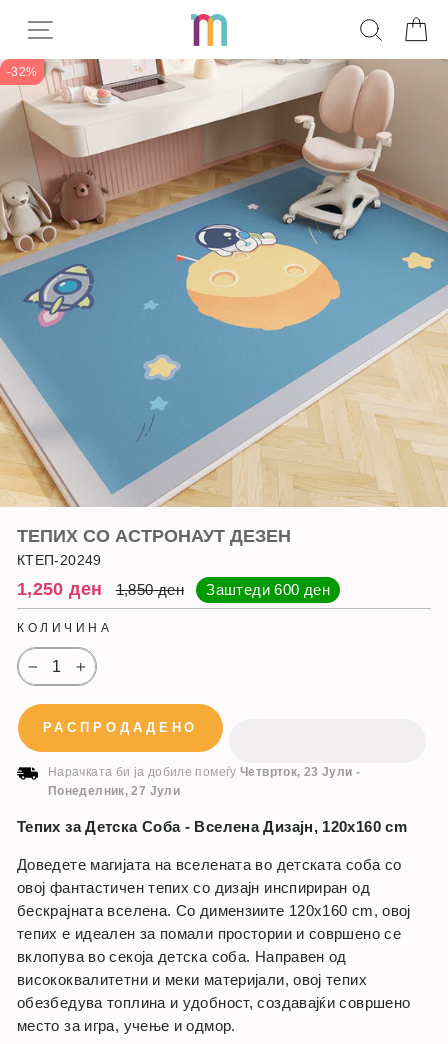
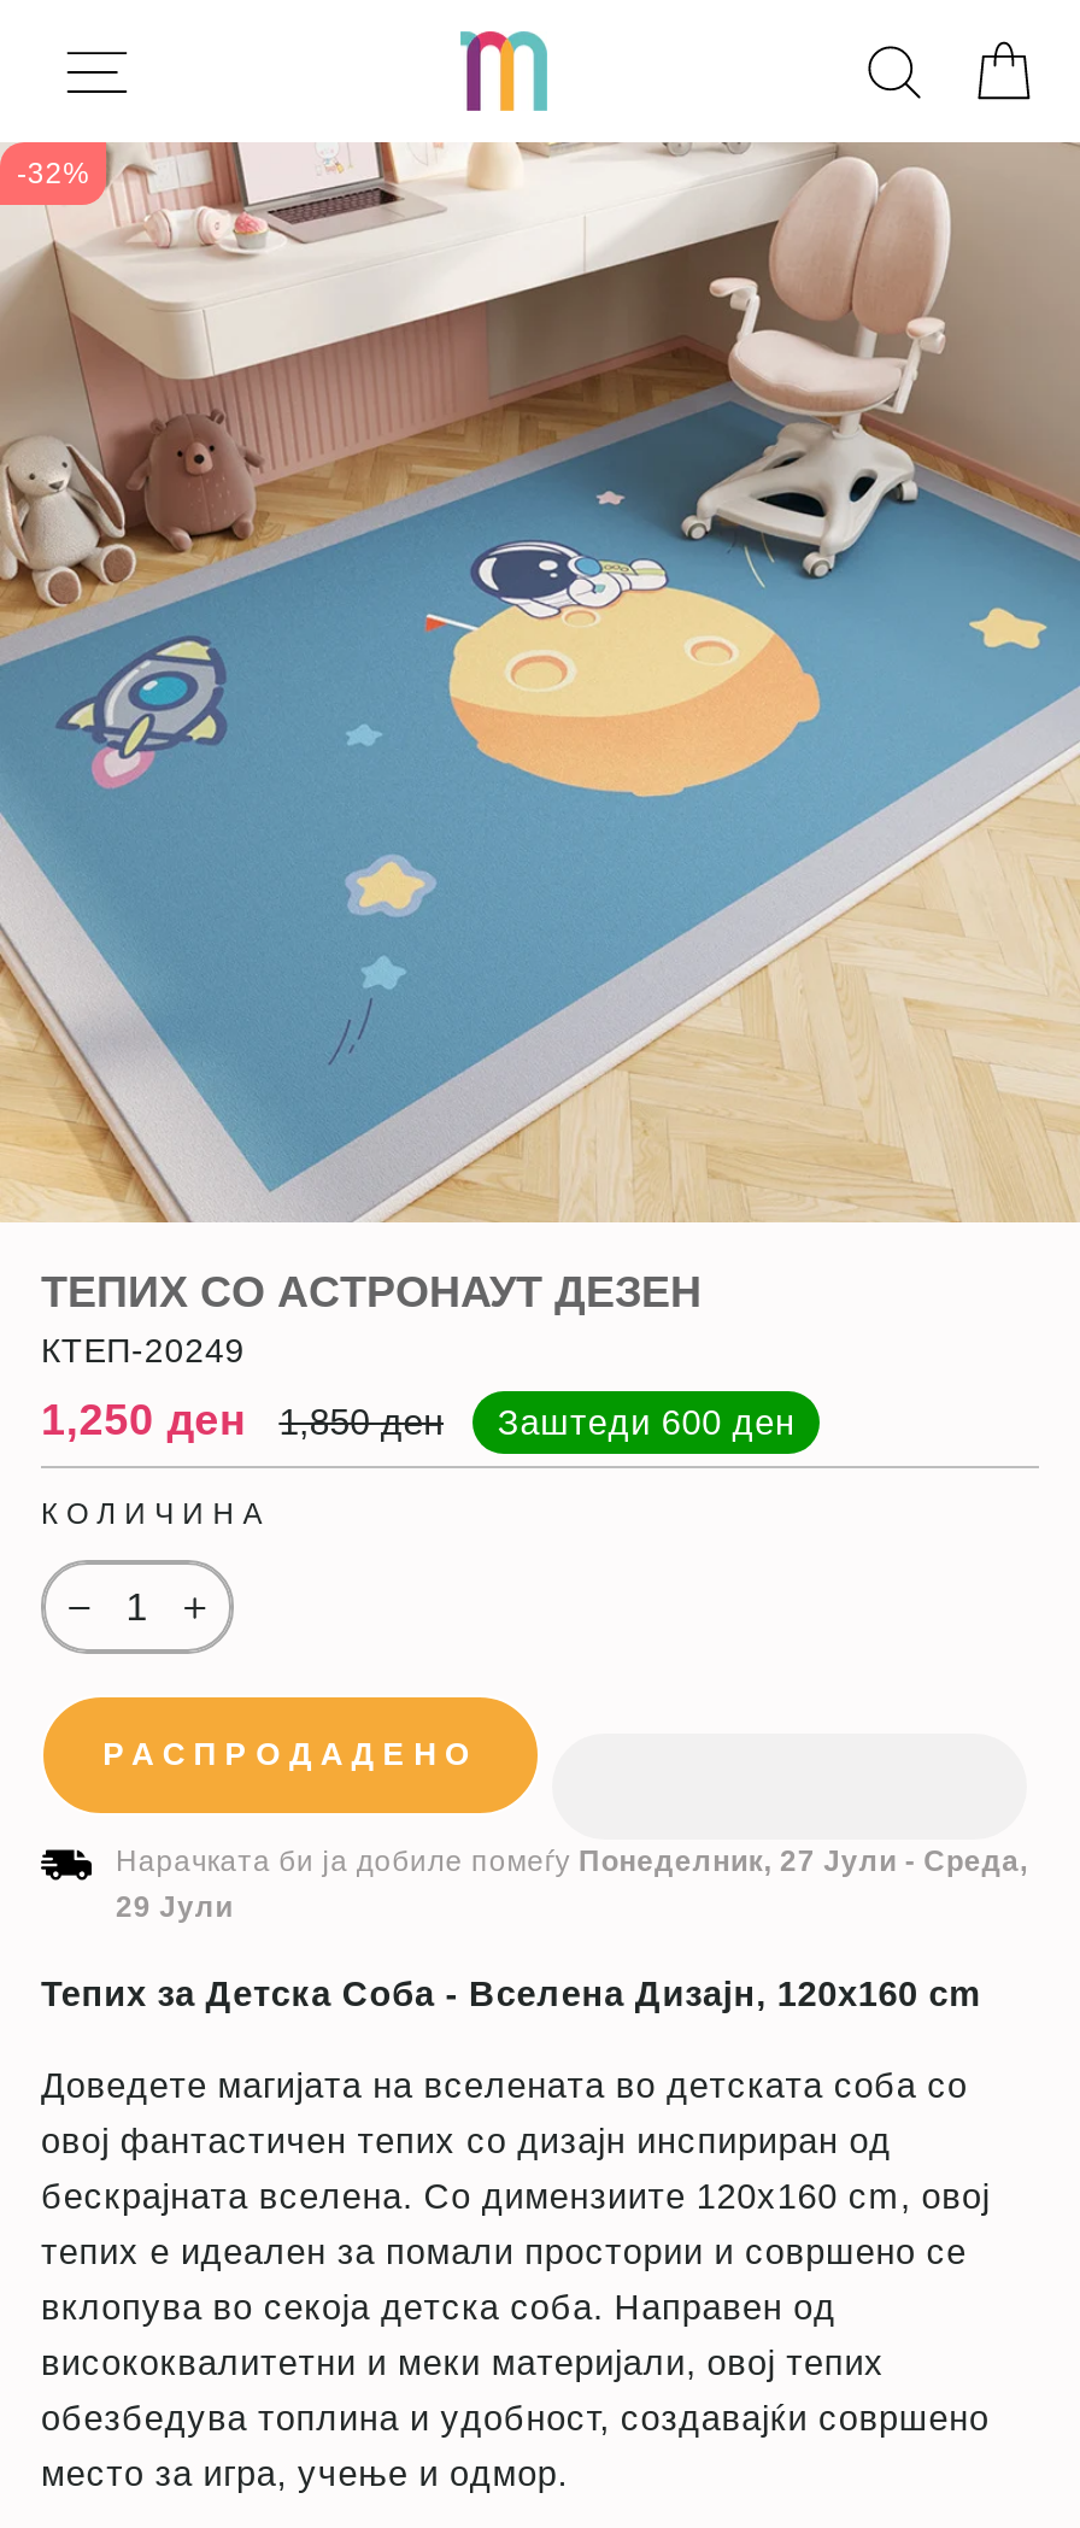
[48,765,360,798] Нарачката би ја добиле помеѓу Четврток, 23 Јули - | Понеделник, 27 Јули -> [116,1844,1028,1924] Нарачката би ја добиле помеѓу Понеделник, 27 Јули - Среда, | 29 Јули

